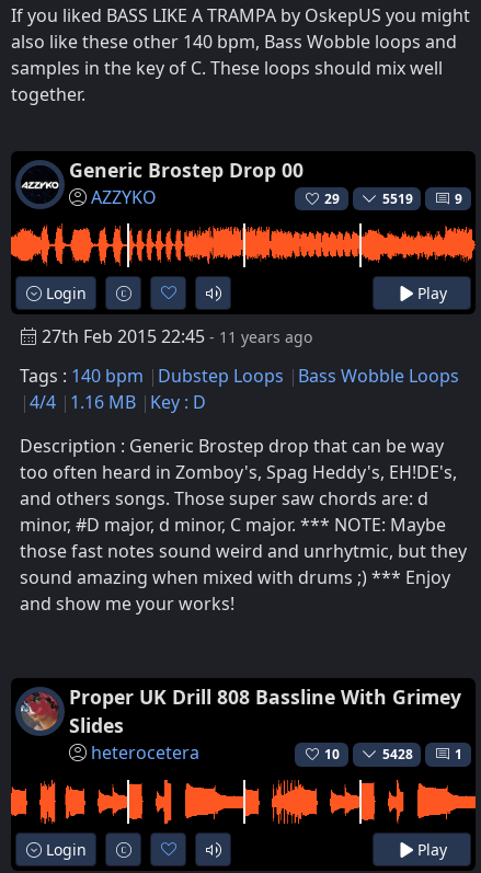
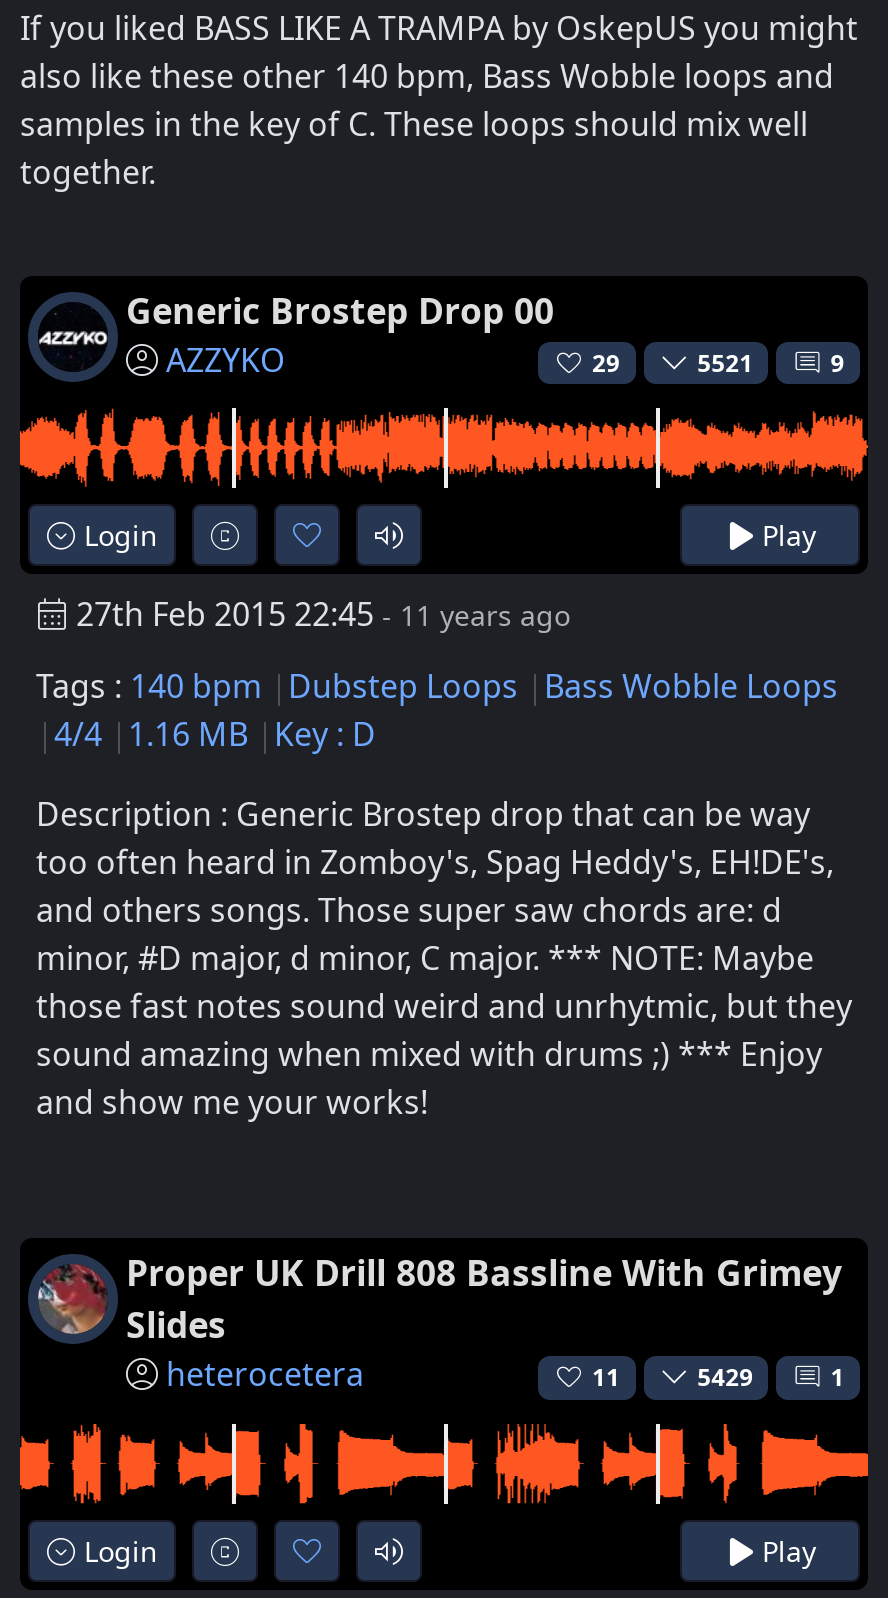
[382,190,413,208] 5519 -> [697,346,753,380] 5521
[324,745,340,764] 10 -> [592,1361,620,1395] 11
[382,745,413,764] 5428 -> [697,1361,753,1395] 5429

